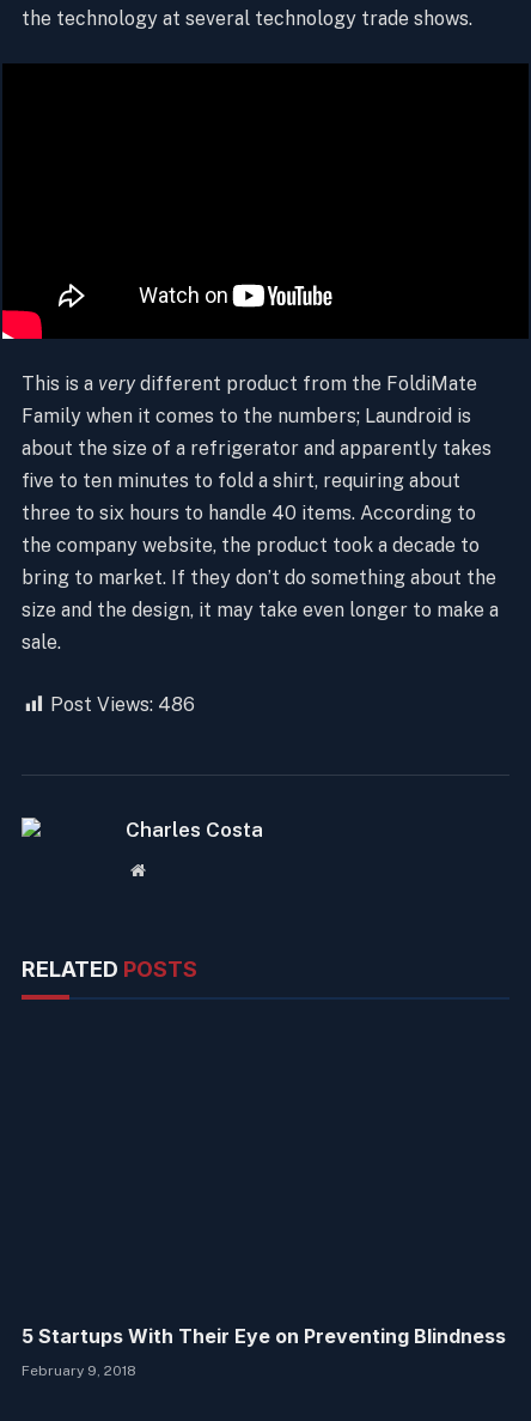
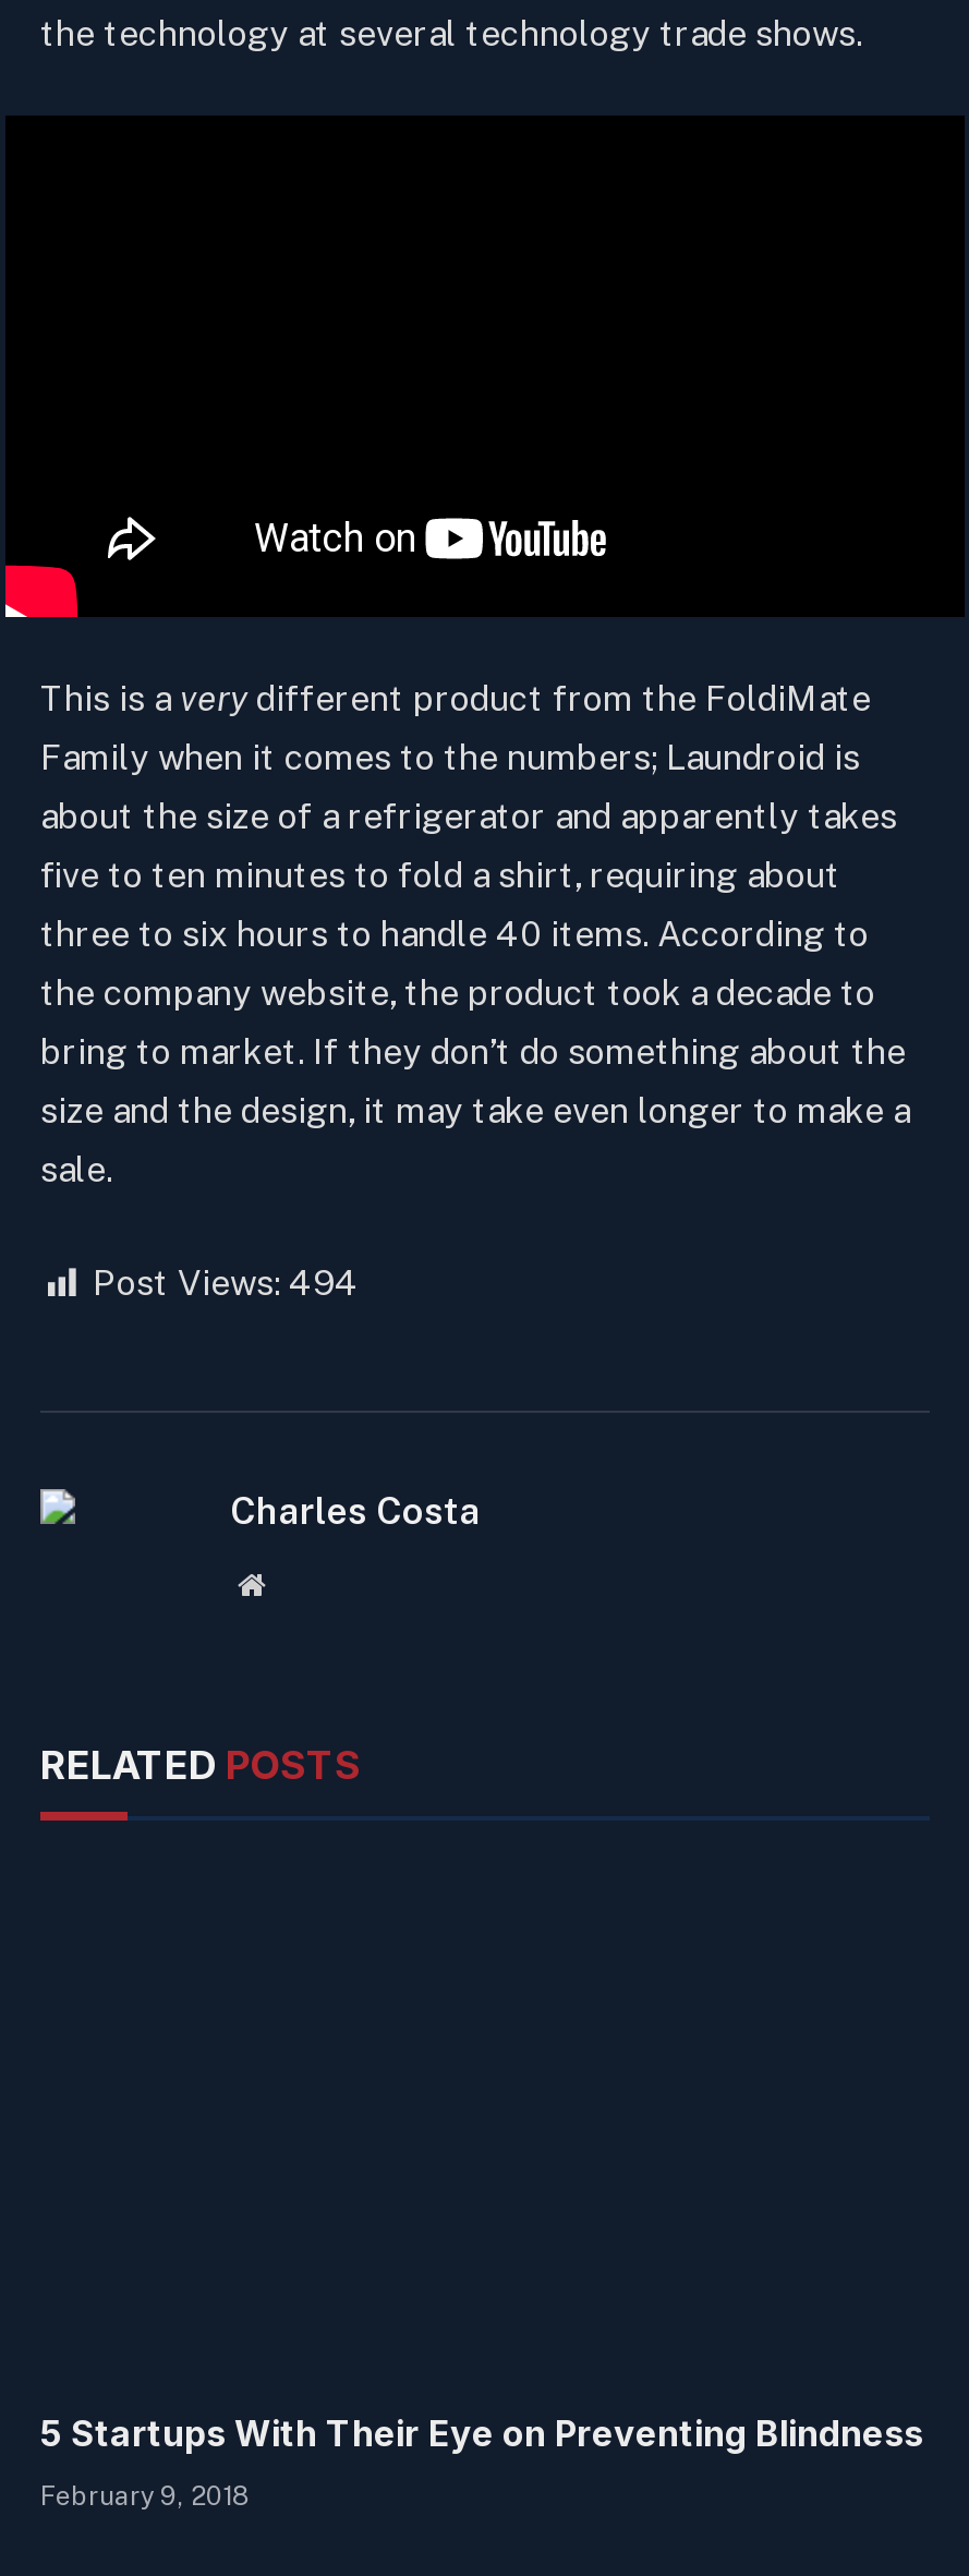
[50,693,195,716] Post Views: 486 -> [93,1262,359,1303] Post Views: 494

